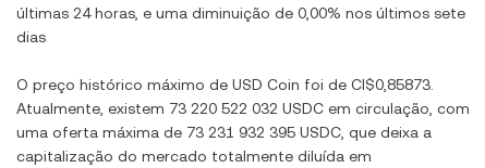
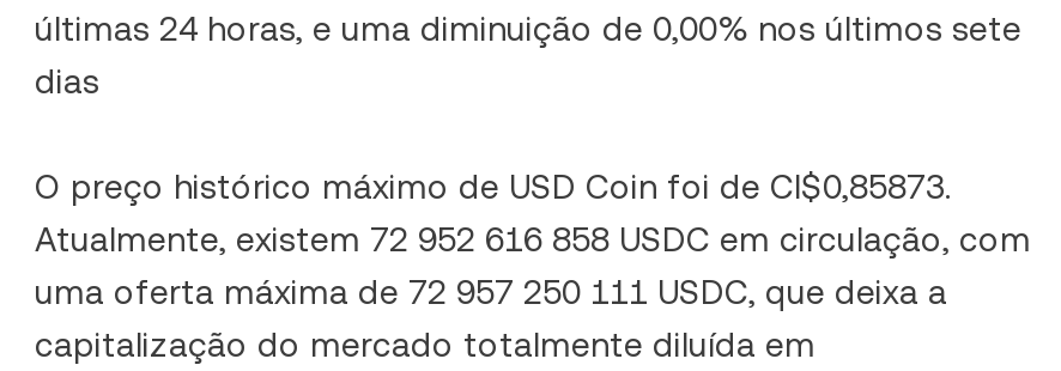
[16,100,470,117] Atualmente, existem 73 220 522 032 USDC em circulação, com -> [35,220,1031,259] Atualmente, existem 72 952 616 858 USDC em circulação, com
[16,124,432,141] uma oferta máxima de 73 231 932 395 USDC, que deixa a -> [35,273,947,311] uma oferta máxima de 72 957 250 111 USDC, que deixa a

